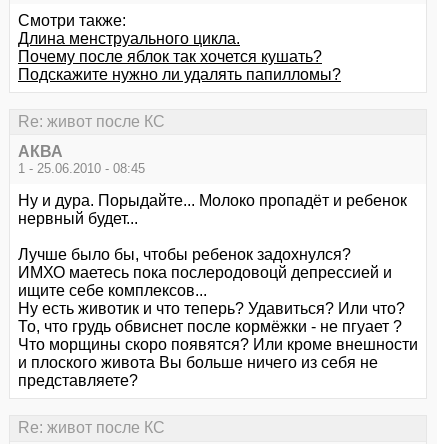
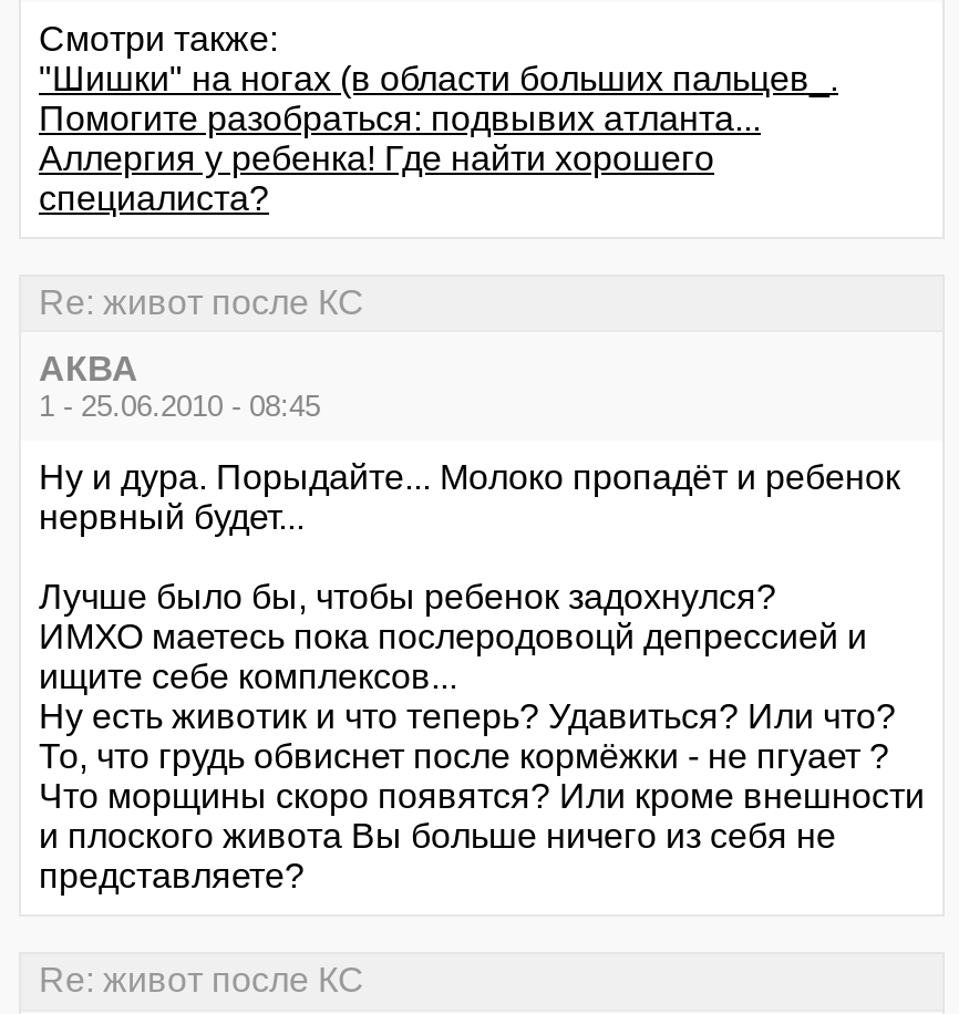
[18,30,341,83] Длина менструального цикла. | Почему после яблок так хочется кушать? | Подскажите нужно ли удалять папилломы? -> [39,59,838,217] "Шишки" на ногах (в области больших пальцев_. | Помогите разобраться: подвывих атланта... | Аллергия у ребенка! Где найти хорошего | специалиста?

